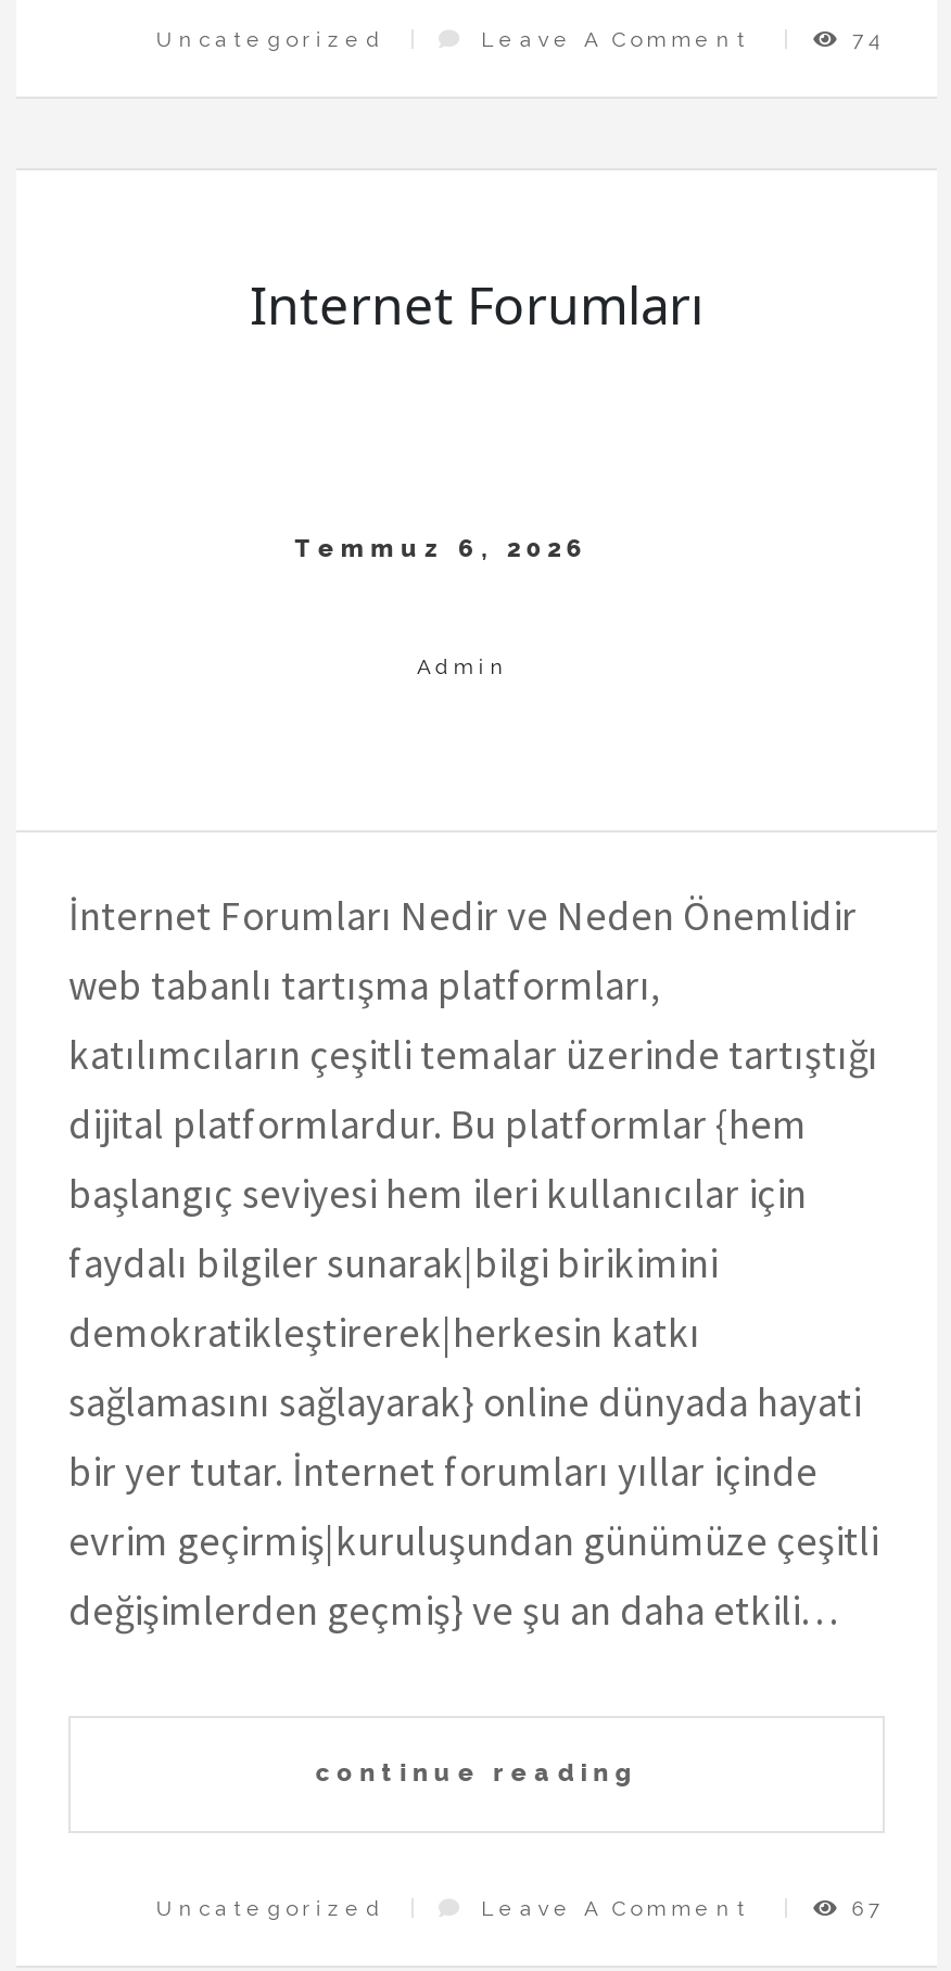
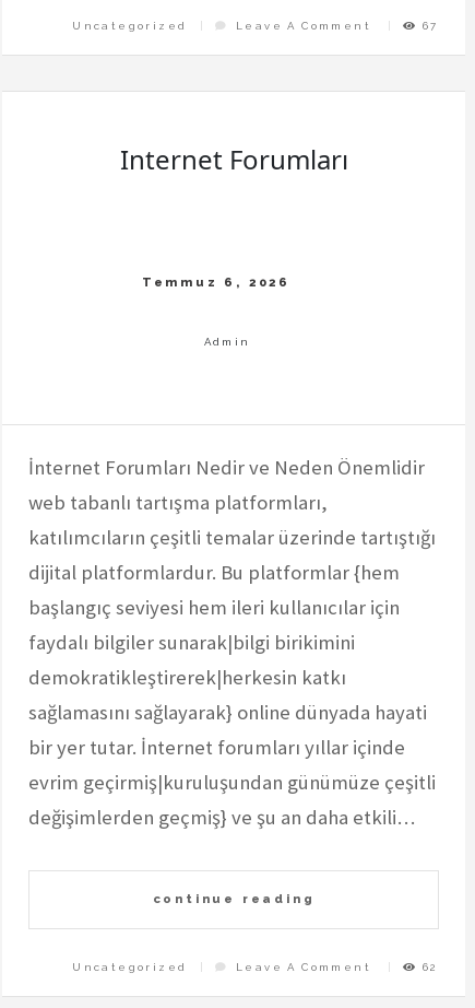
[842,26,884,50] 74 -> [418,19,439,31] 67
[842,1896,884,1920] 67 -> [418,961,439,973] 62

